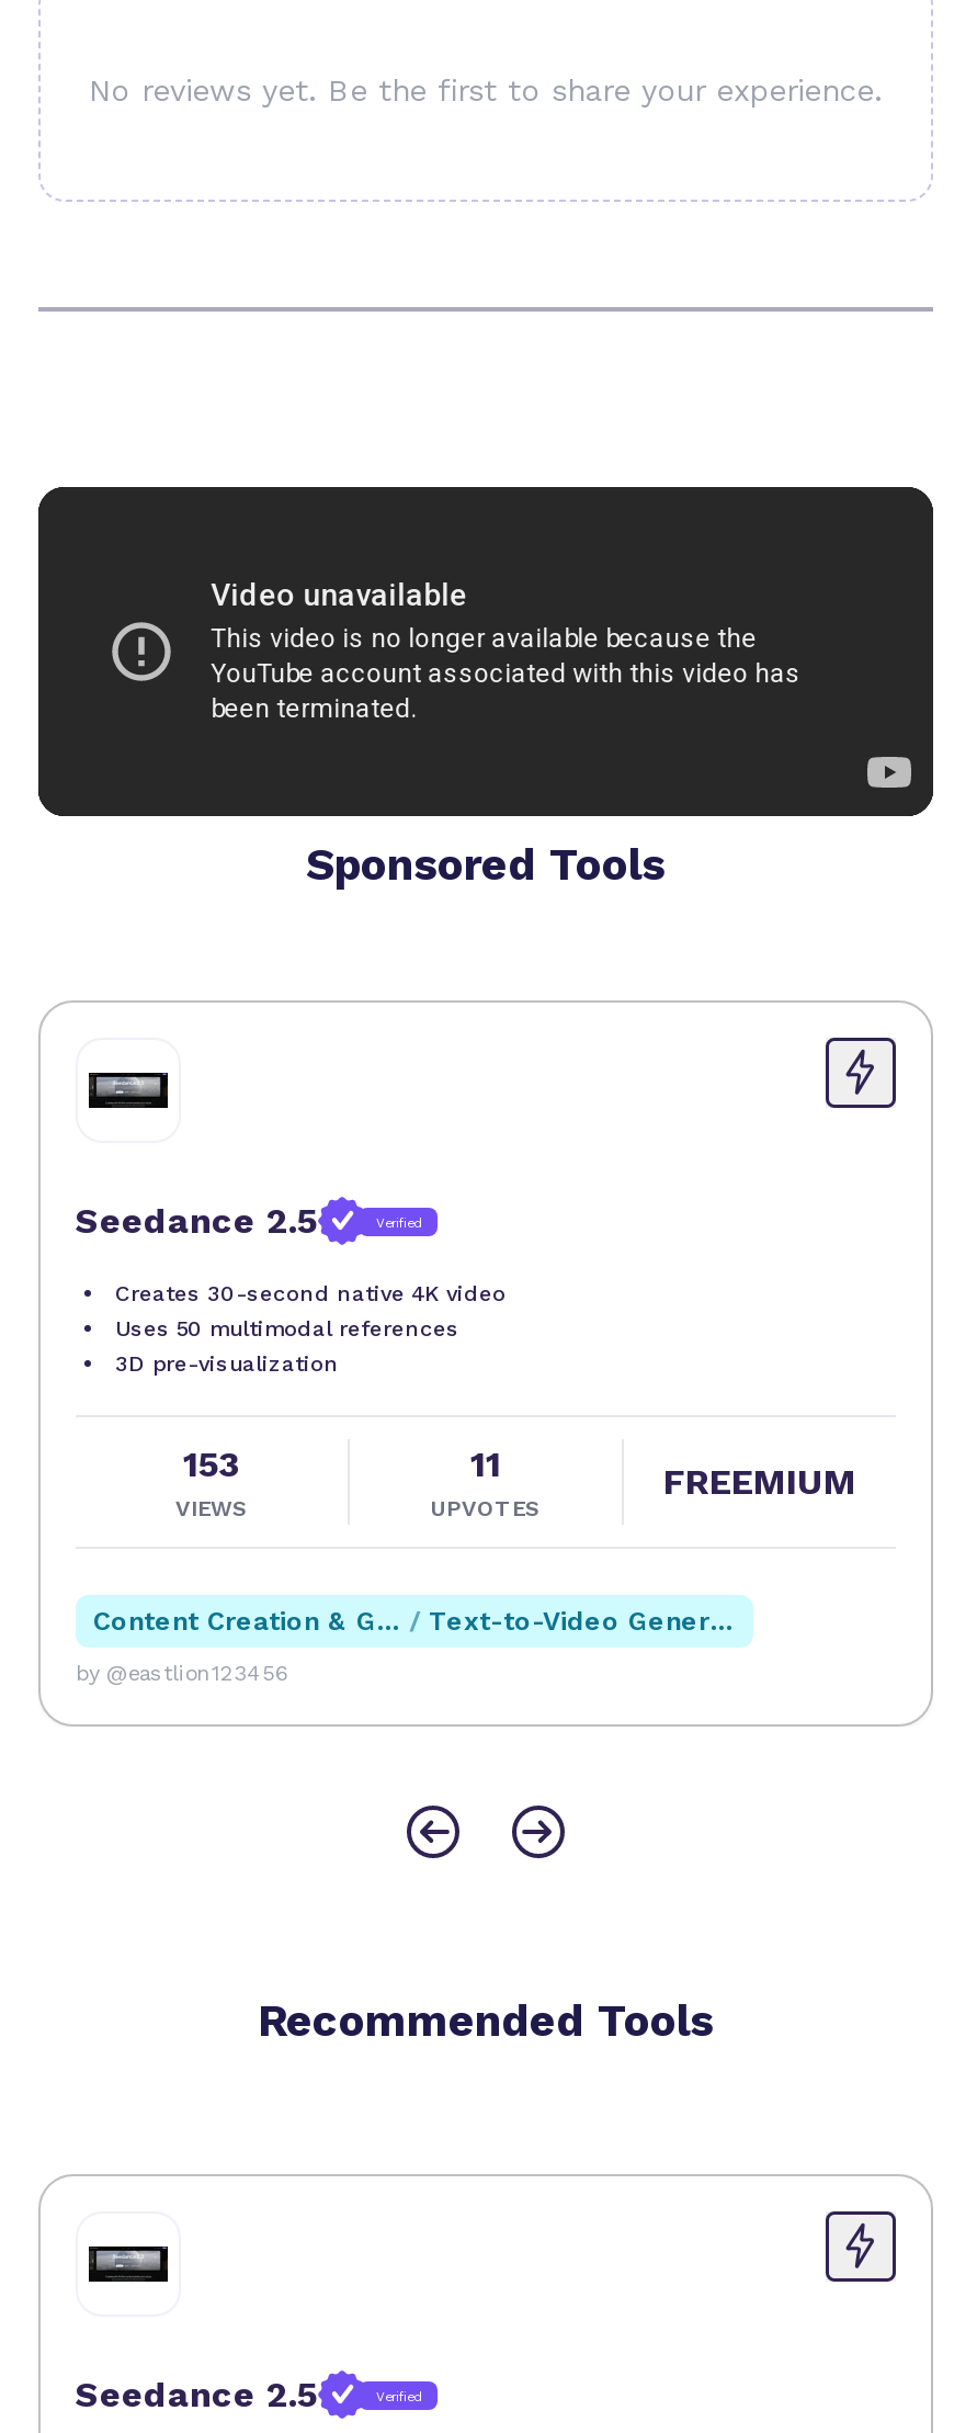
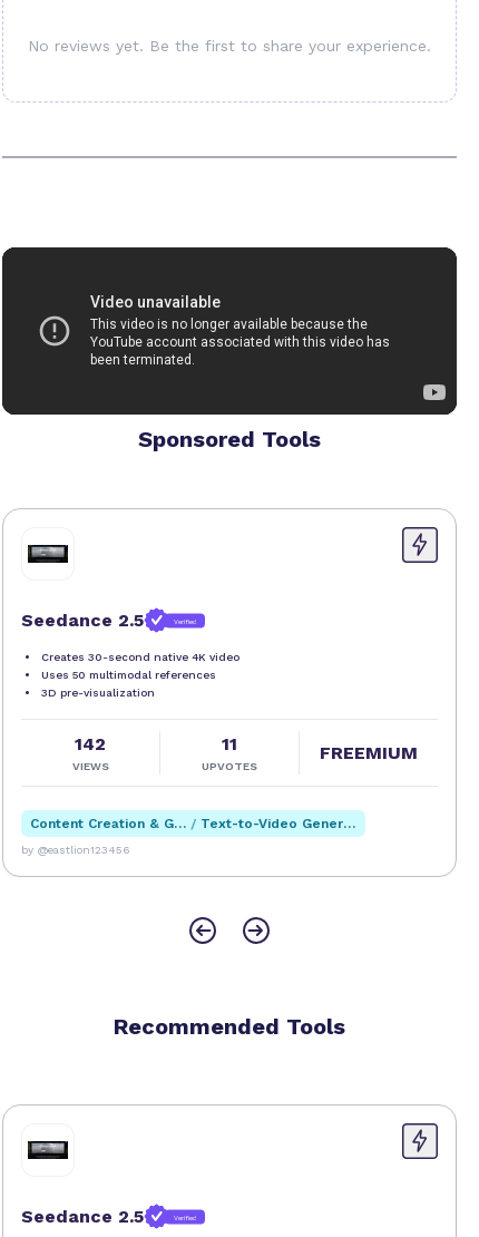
[183,1444,240,1485] 153 -> [75,733,106,754] 142

